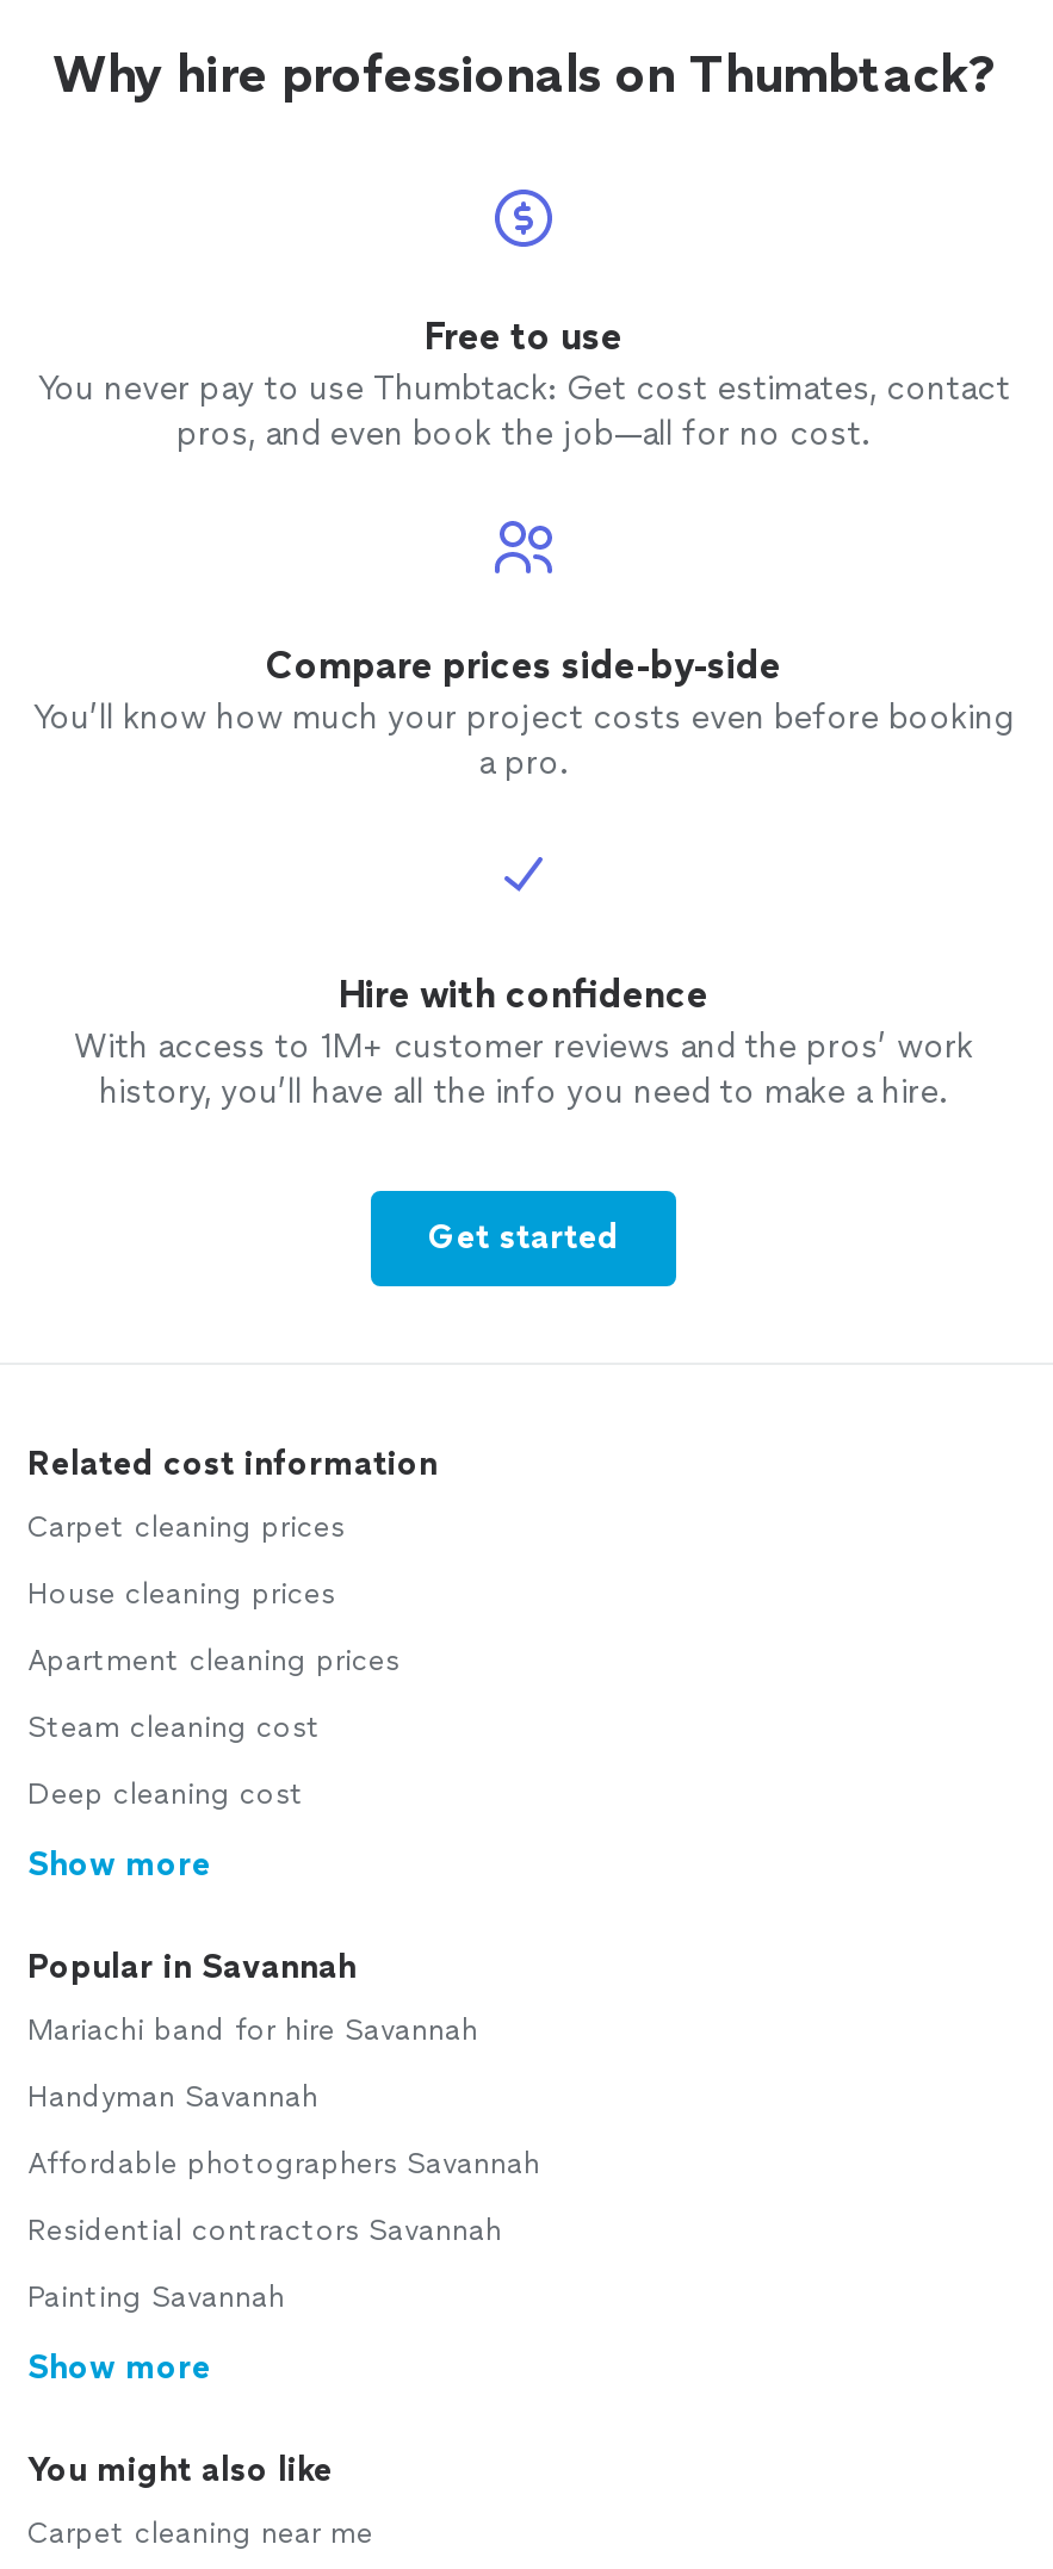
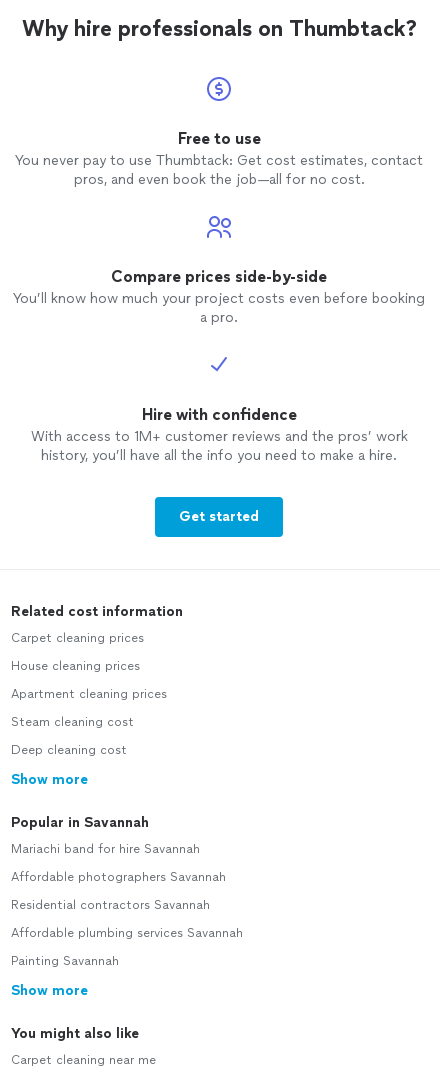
[27,2080,318,2114] Handyman Savannah -> none
moved [27,2147,540,2247] -> [11,870,226,912]: Affordable photographers Savannah | Residential contractors Savannah
none -> [11,926,243,940] Affordable plumbing services Savannah

